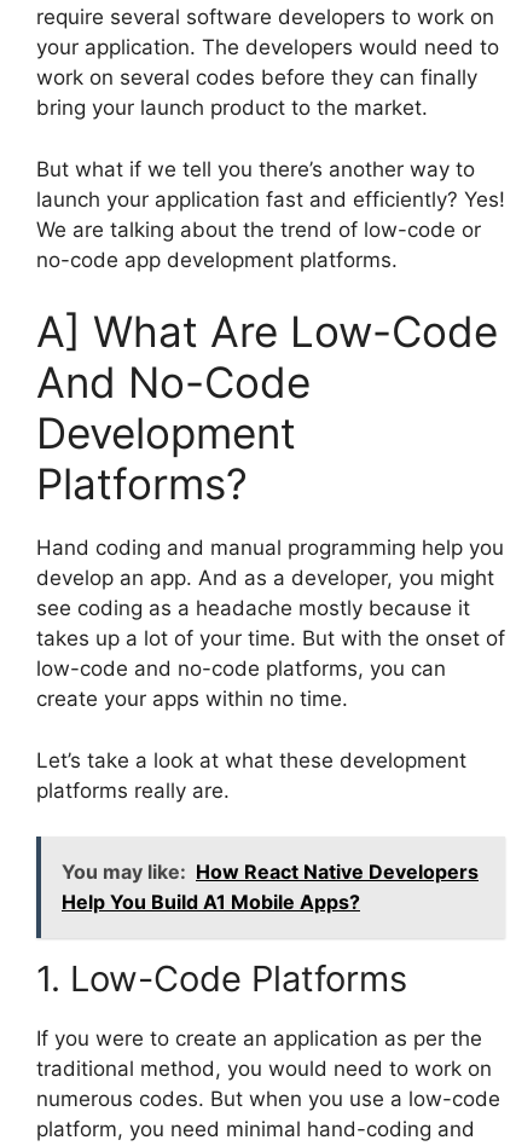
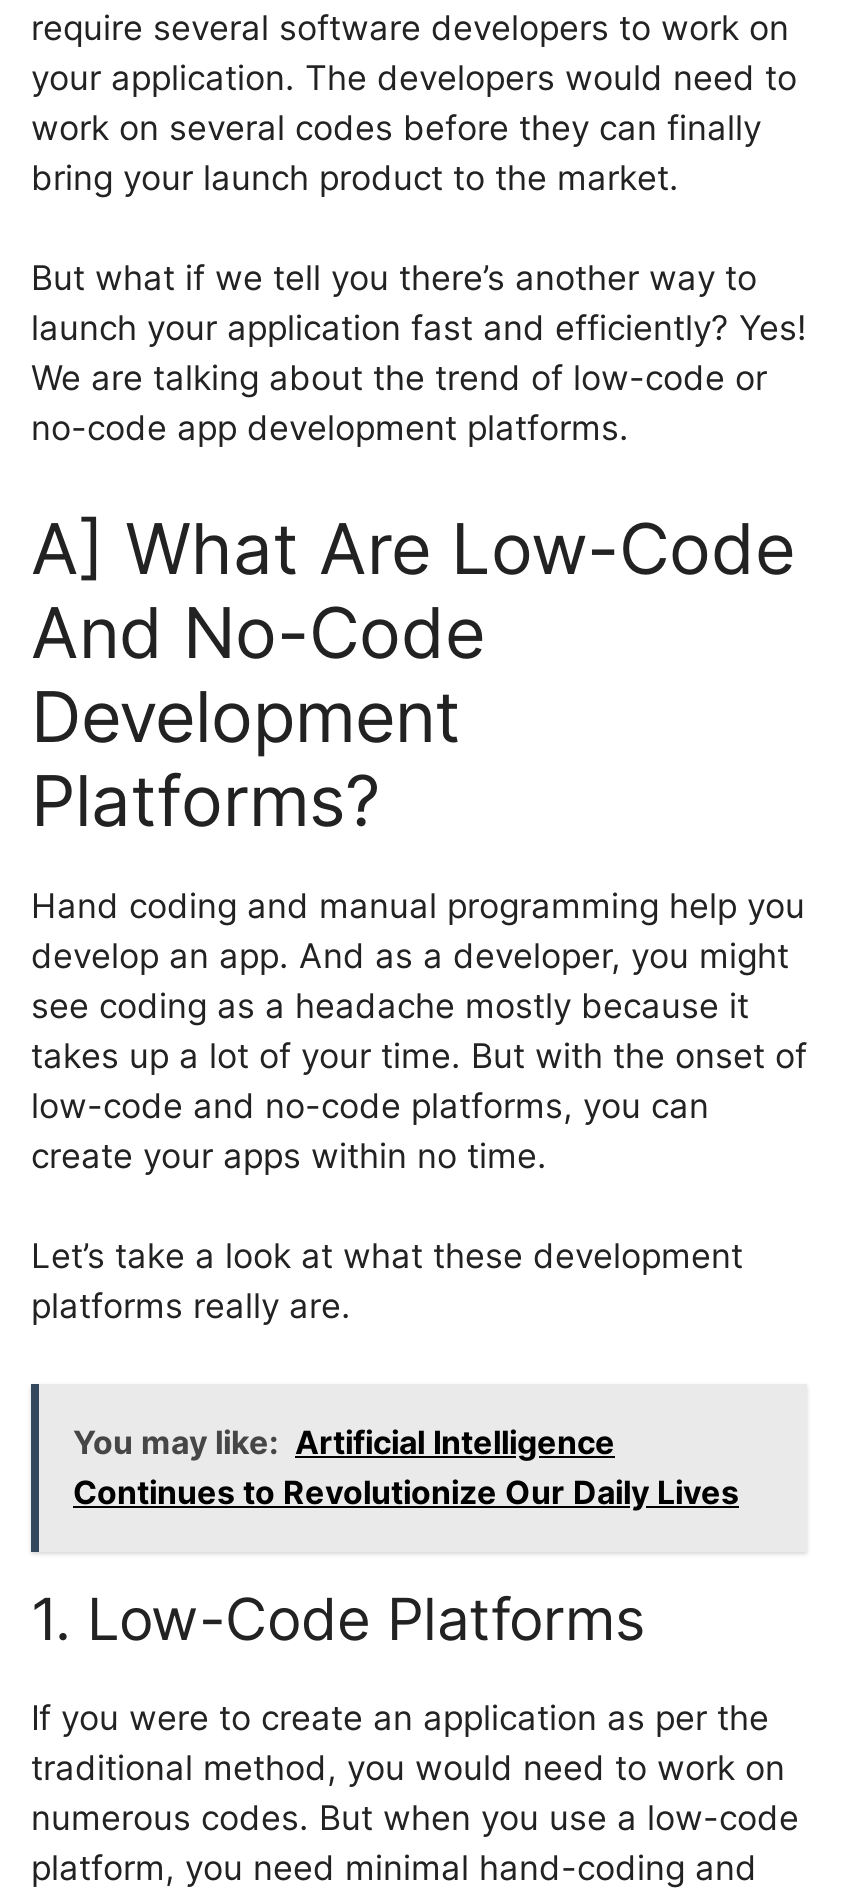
[62,860,479,914] You may like: How React Native Developers | Help You Build A1 Mobile Apps? -> [73,1422,739,1512] You may like: Artificial Intelligence | Continues to Revolutionize Our Daily Lives

